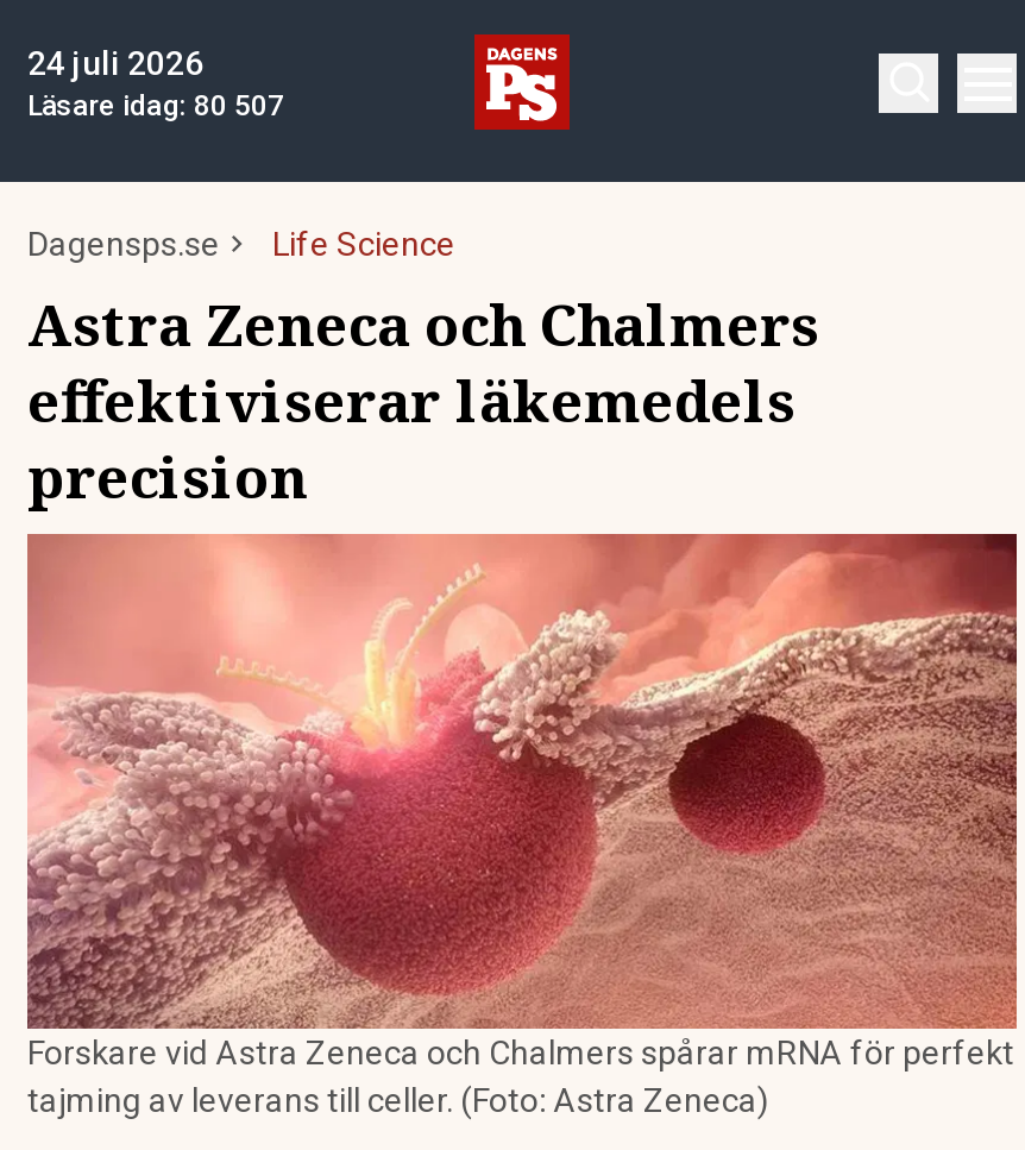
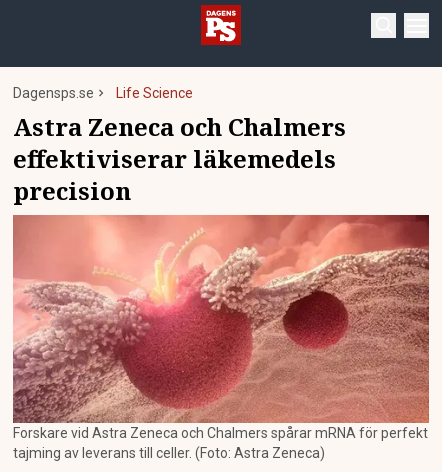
[27,44,284,122] 24 juli 2026 | Läsare idag: 80 507 -> none

